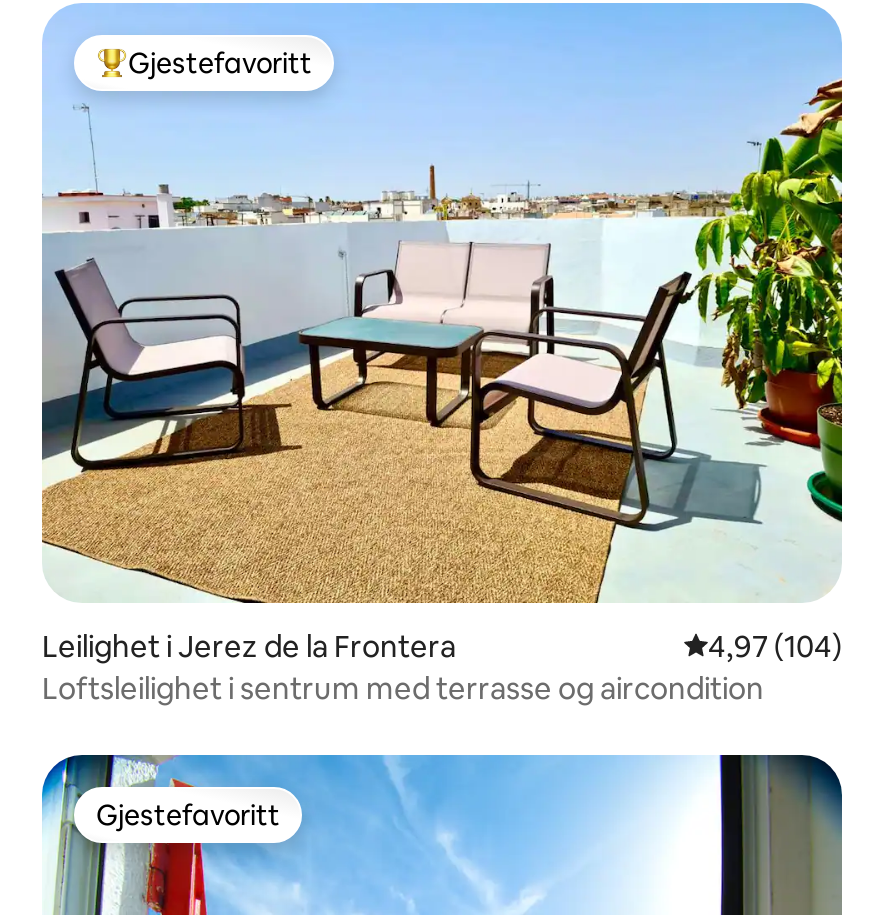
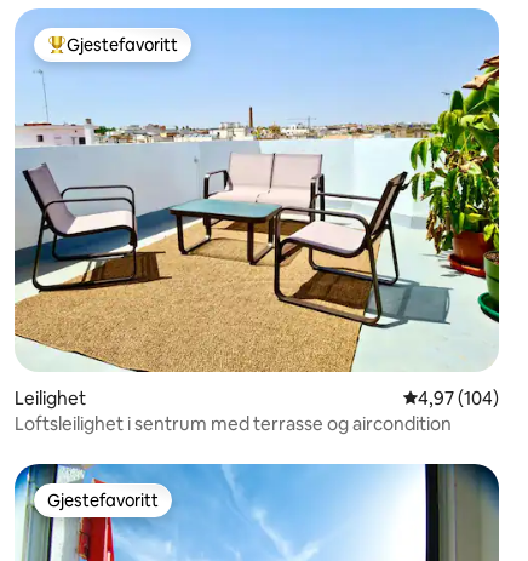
[42,628,456,666] Leilighet i Jerez de la Frontera -> [15,387,86,410] Leilighet

